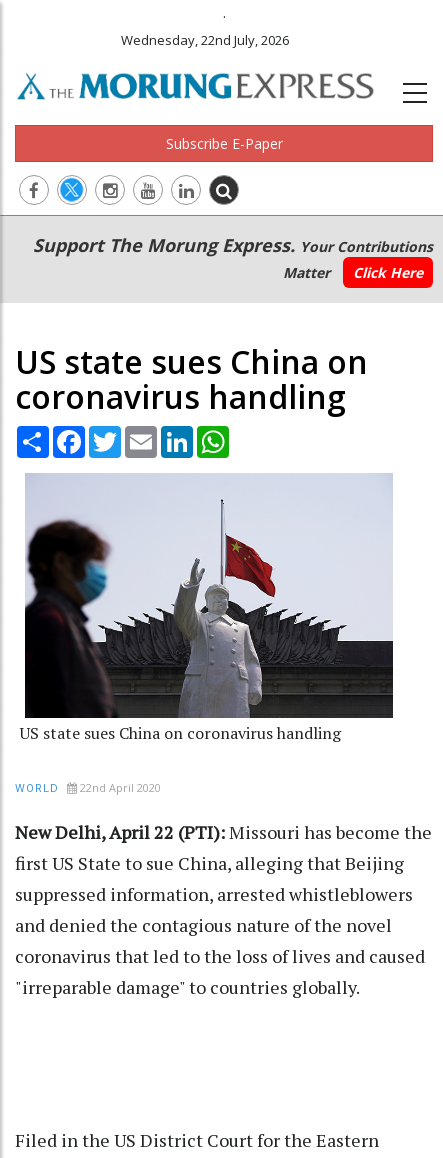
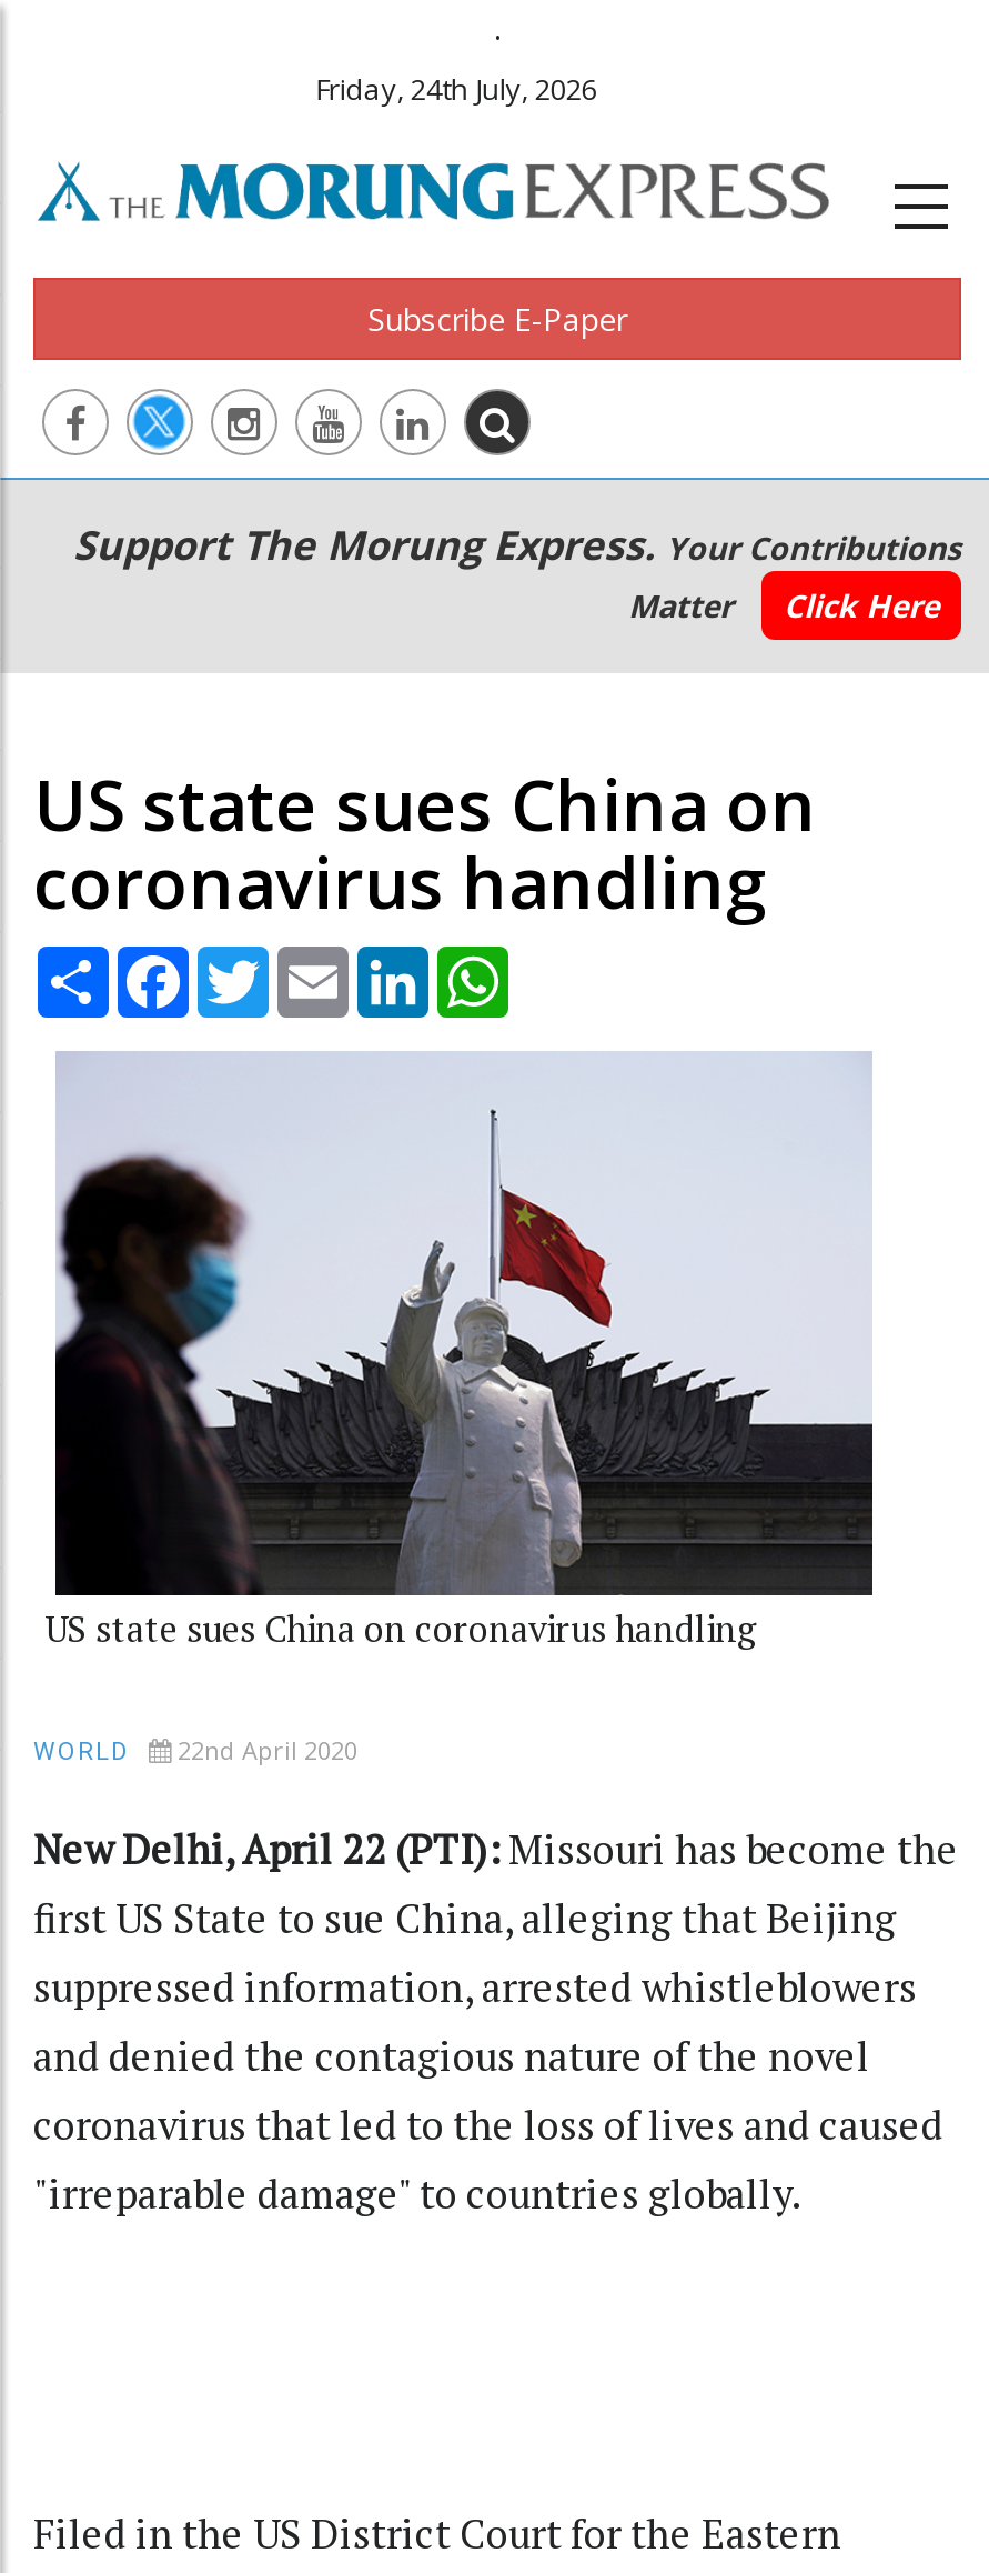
[121,31,289,49] Wednesday, 22nd July, 2026 -> [315,69,597,109] Friday, 24th July, 2026

